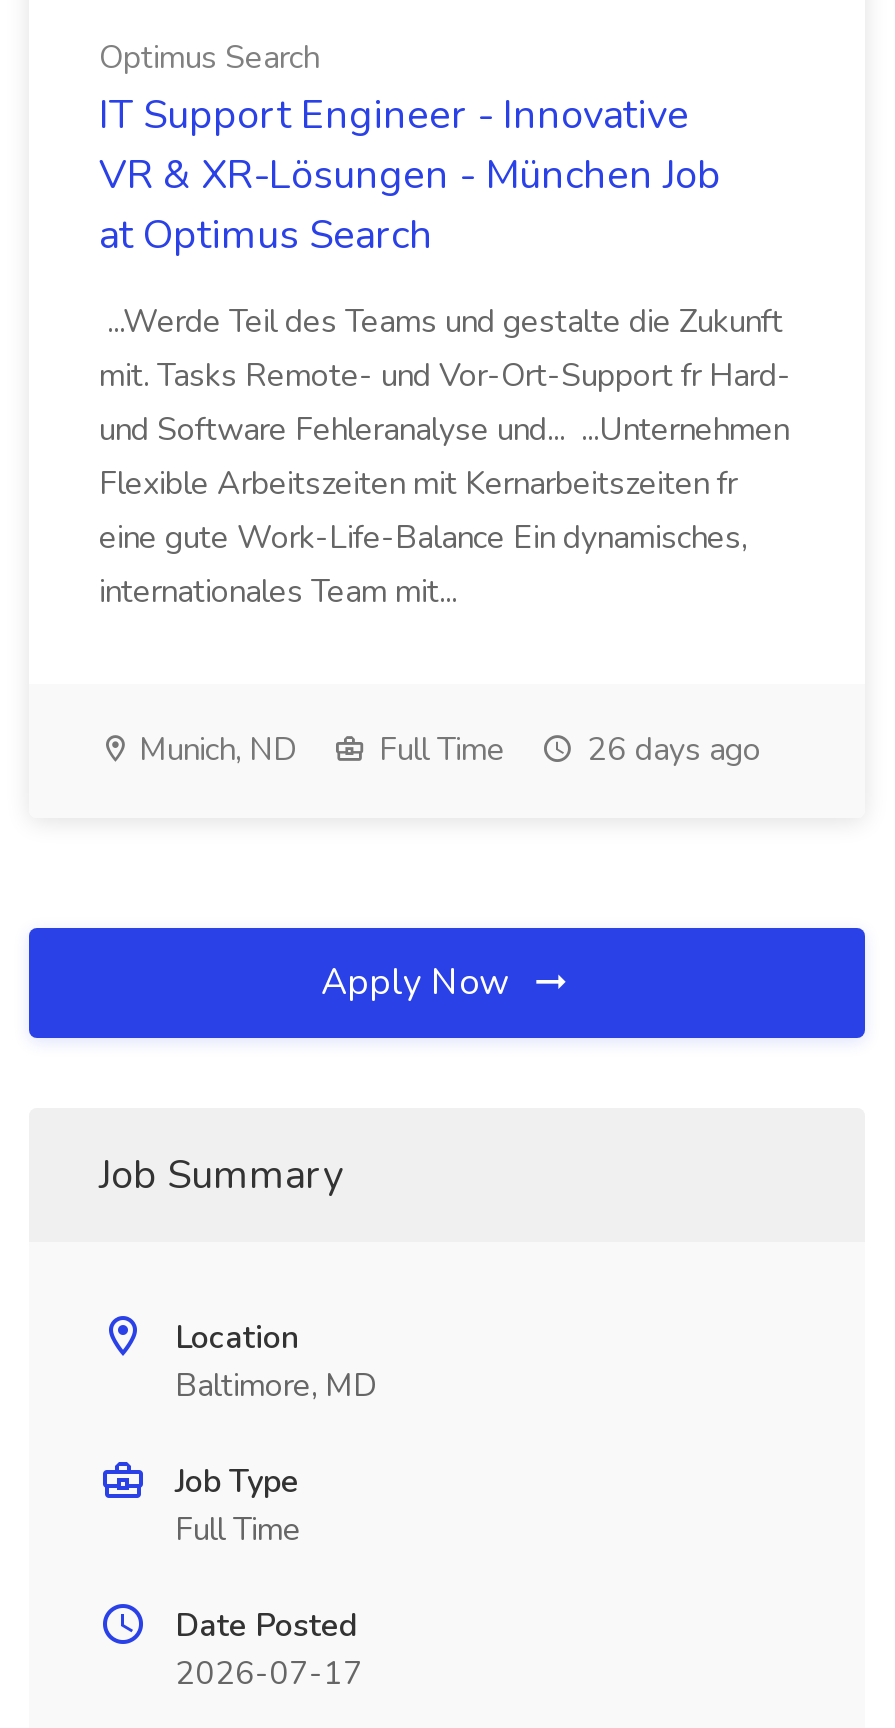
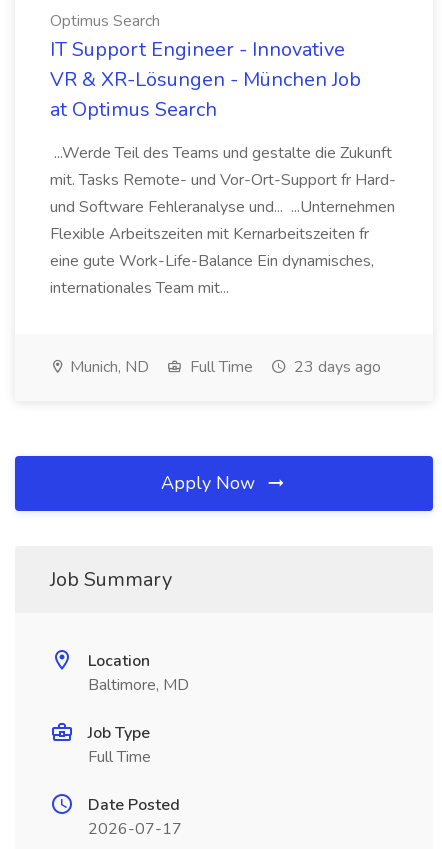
[131,728,761,772] Munich, ND Full Time 26 days ago -> [66,356,381,378] Munich, ND Full Time 23 days ago

